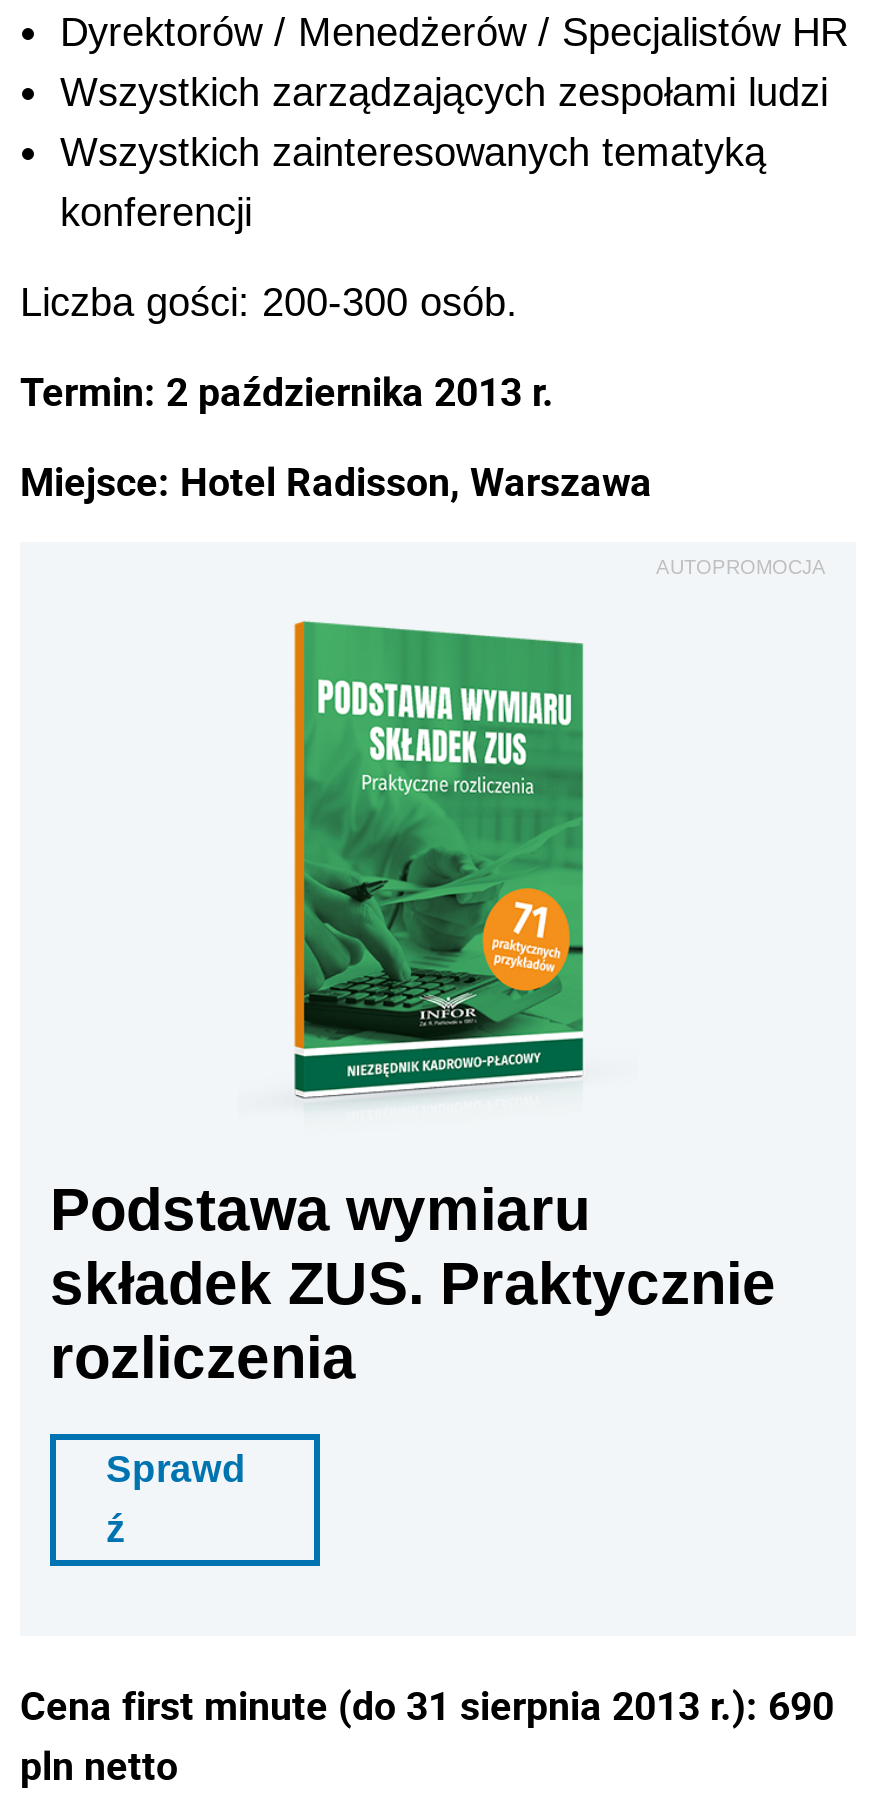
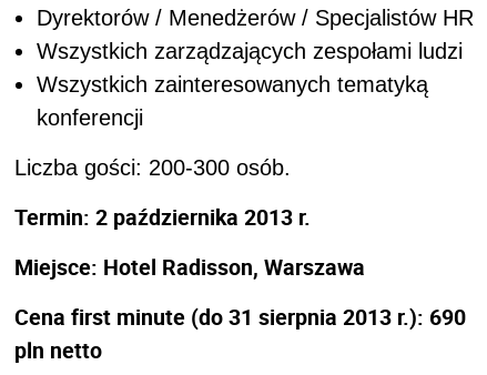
[656,556,826,578] AUTOPROMOCJA -> none
[50,618,776,1550] [image] | Podstawa wymiaru | składek ZUS. Praktycznie | rozliczenia | Sprawd | ź -> none

